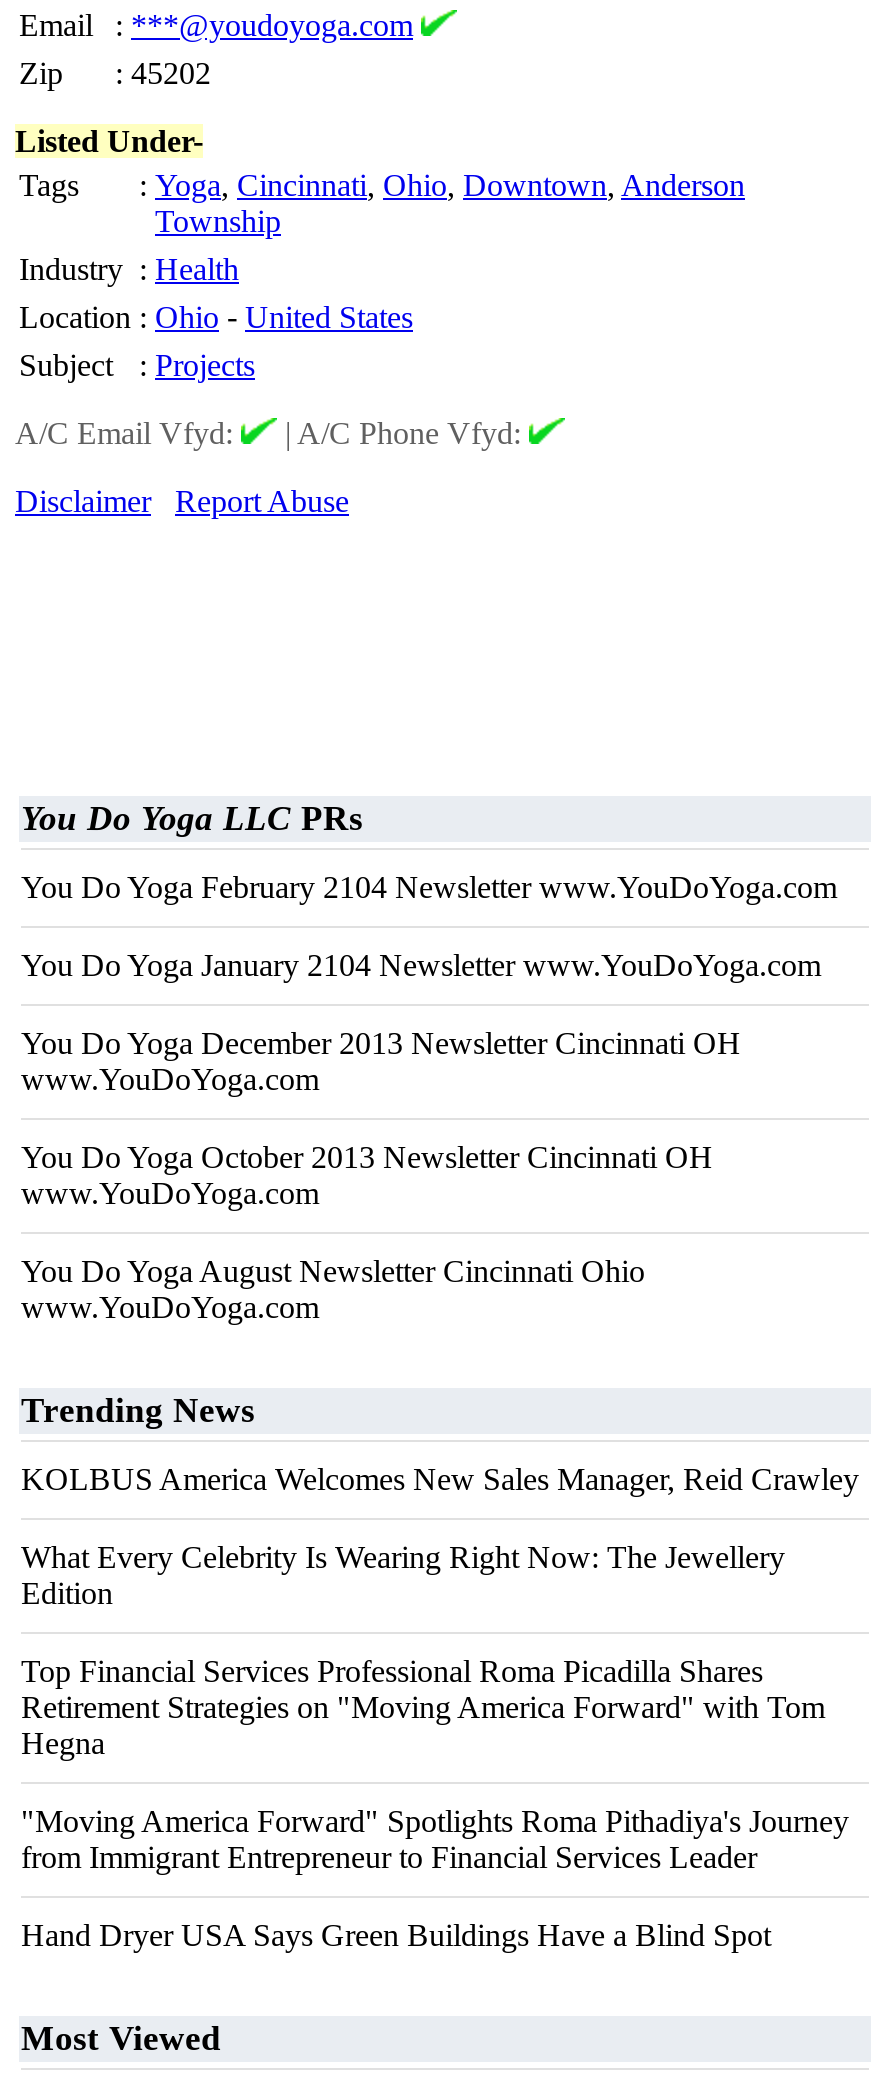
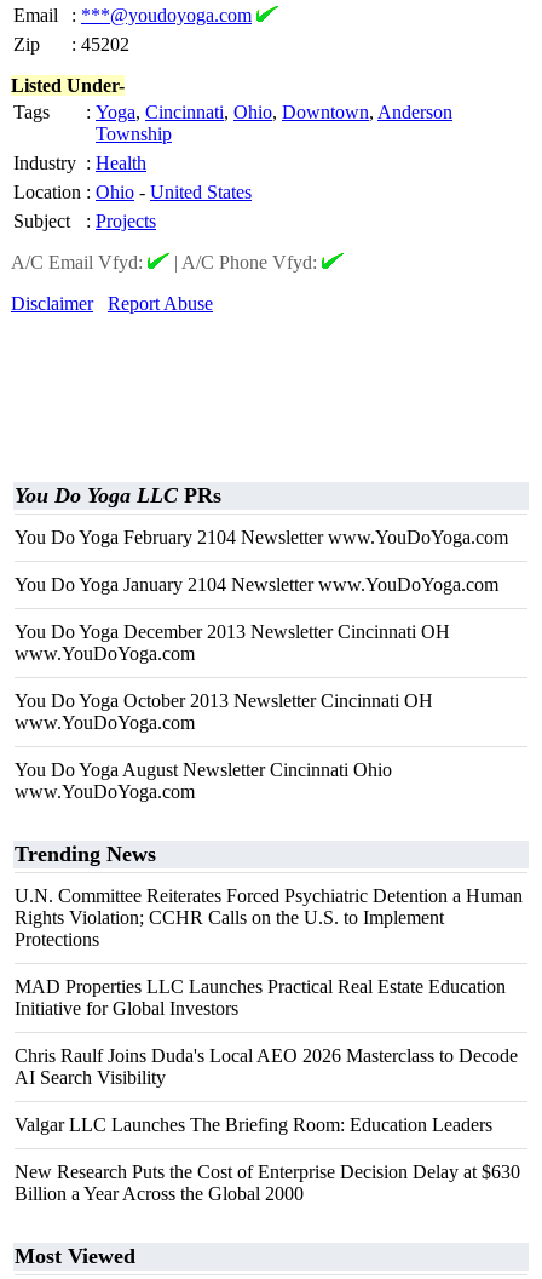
[21,1462,859,1496] KOLBUS America Welcomes New Sales Manager, Reid Crawley -> [15,885,523,950] U.N. Committee Reiterates Forced Psychiatric Detention a Human | Rights Violation; CCHR Calls on the U.S. to Implement | Protections
[21,1540,785,1610] What Every Celebrity Is Wearing Right Now: The Jewellery | Edition -> [15,976,506,1019] MAD Properties LLC Launches Practical Real Estate Education | Initiative for Global Investors
[21,1654,825,1760] Top Financial Services Professional Roma Picadilla Shares | Retirement Strategies on "Moving America Forward" with Tom | Hegna -> [15,1045,518,1088] Chris Raulf Joins Duda's Local AEO 2026 Masterclass to Decode | AI Search Visibility
[21,1804,849,1874] "Moving America Forward" Spotlights Roma Pithadiya's Journey | from Immigrant Entrepreneur to Financial Services Leader -> [15,1114,492,1135] Valgar LLC Launches The Briefing Room: Education Leaders
[21,1918,771,1952] Hand Dryer USA Says Green Buildings Have a Blind Spot -> [15,1162,520,1204] New Research Puts the Cost of Enterprise Decision Delay at $630 | Billion a Year Across the Global 2000

